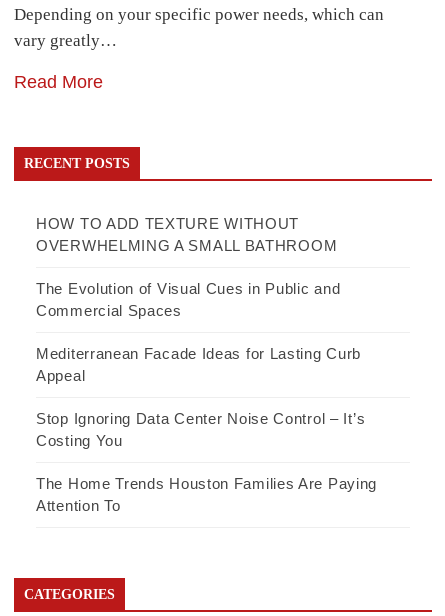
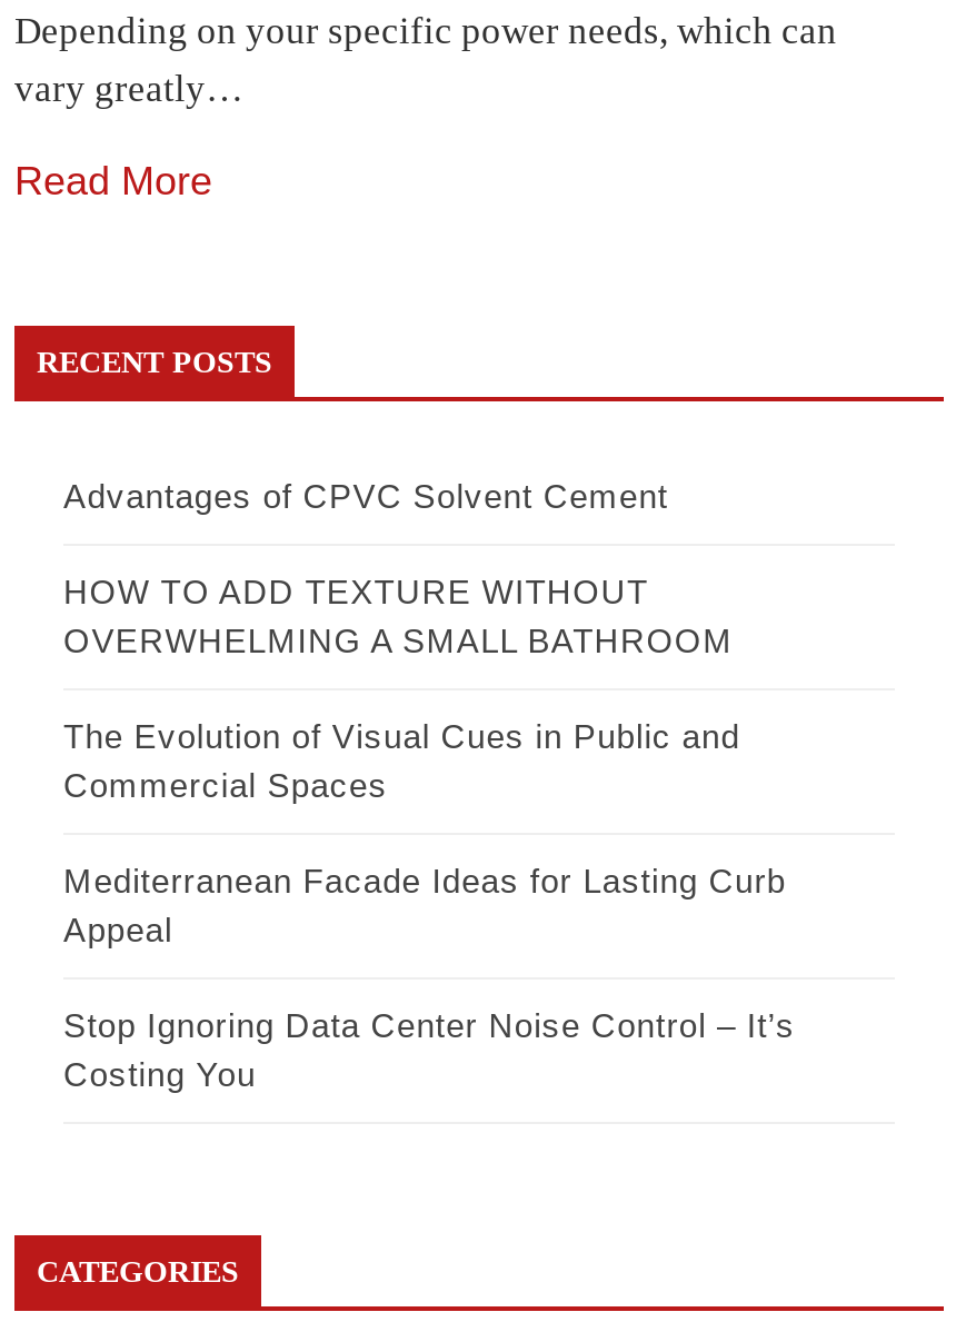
none -> [63,477,668,514] Advantages of CPVC Solvent Cement
moved [36,215,365,449] -> [63,572,795,1093]: HOW TO ADD TEXTURE WITHOUT | OVERWHELMING A SMALL BATHROOM | The Evolution of Visual Cues in Public and | Commercial Spaces | Mediterranean Facade Ideas for Lasting Curb | Appeal | Stop Ignoring Data Center Noise Control – It’s | Costing You
[36,475,377,514] The Home Trends Houston Families Are Paying | Attention To -> none

